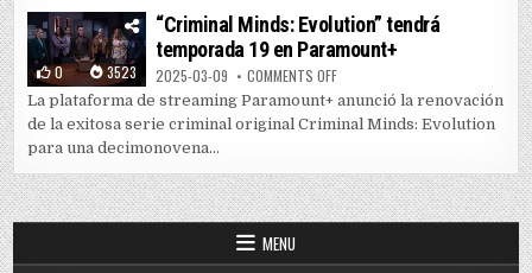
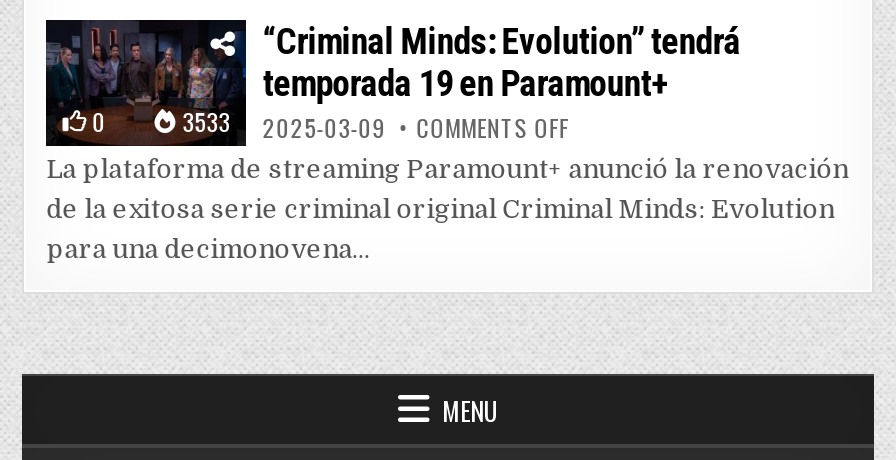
[107,61,137,81] 3523 -> [182,103,230,137] 3533

